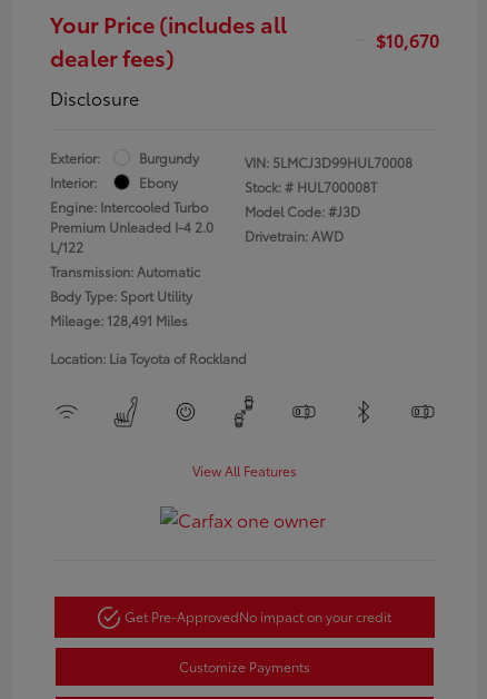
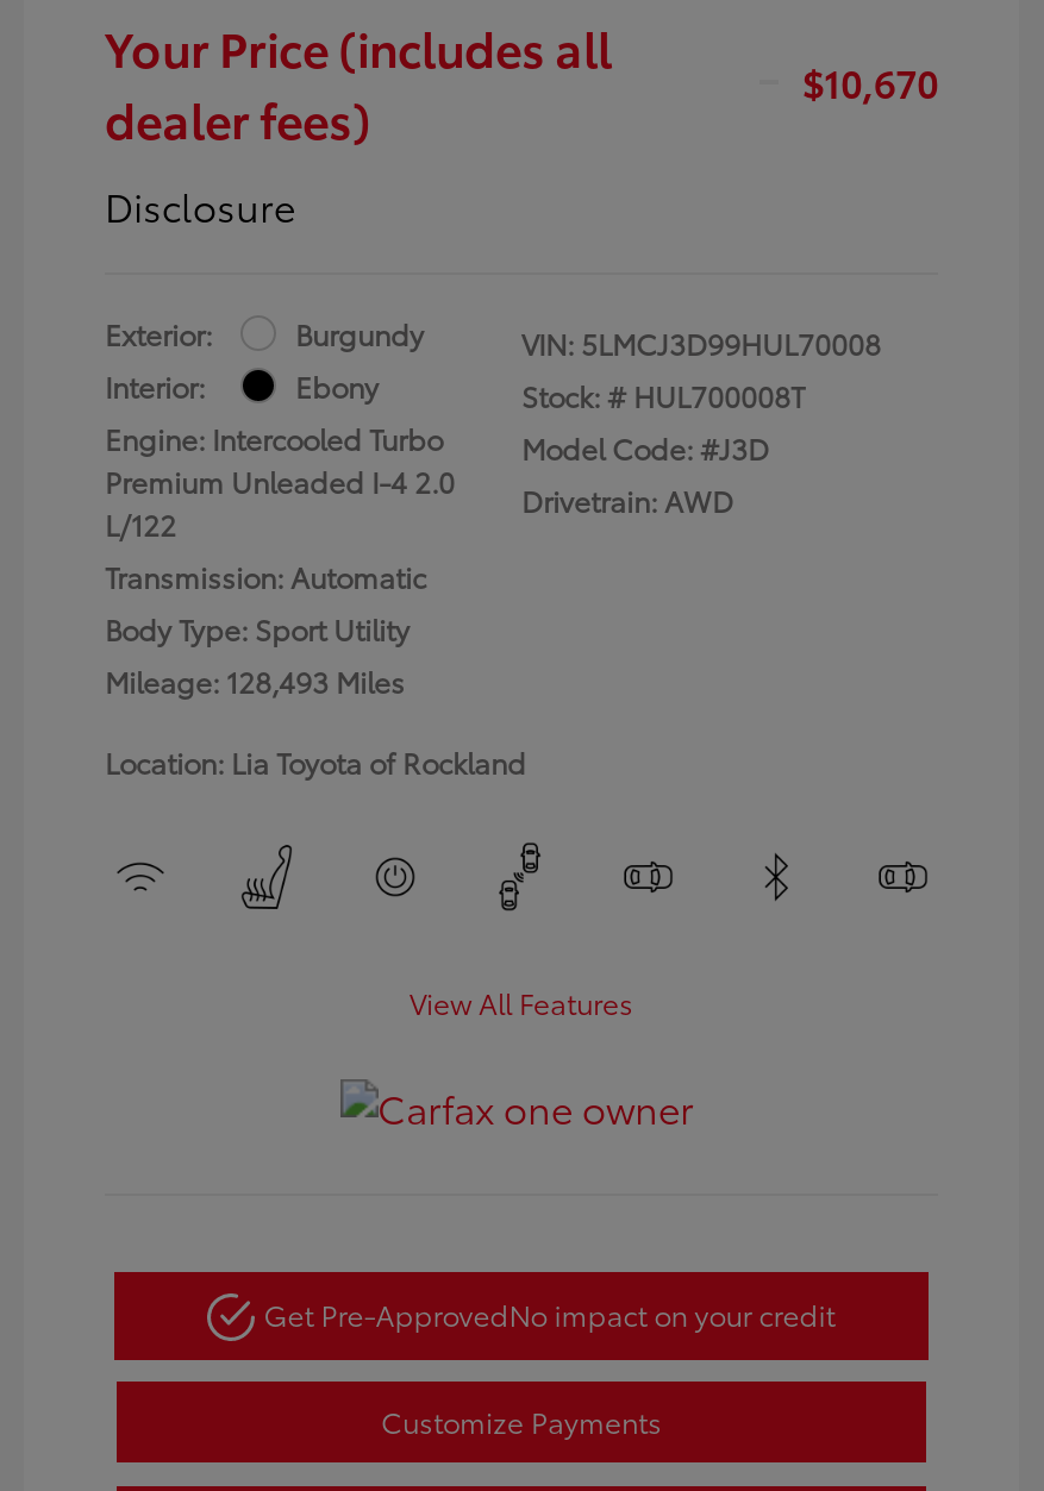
[50,310,188,329] Mileage: 128,491 Miles -> [105,660,405,700] Mileage: 128,493 Miles

